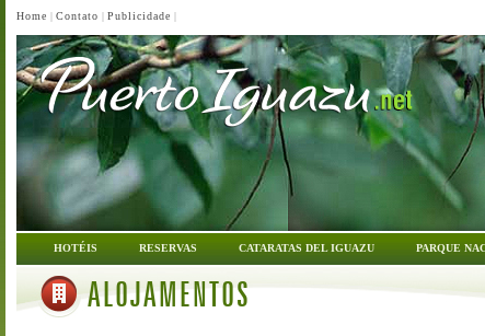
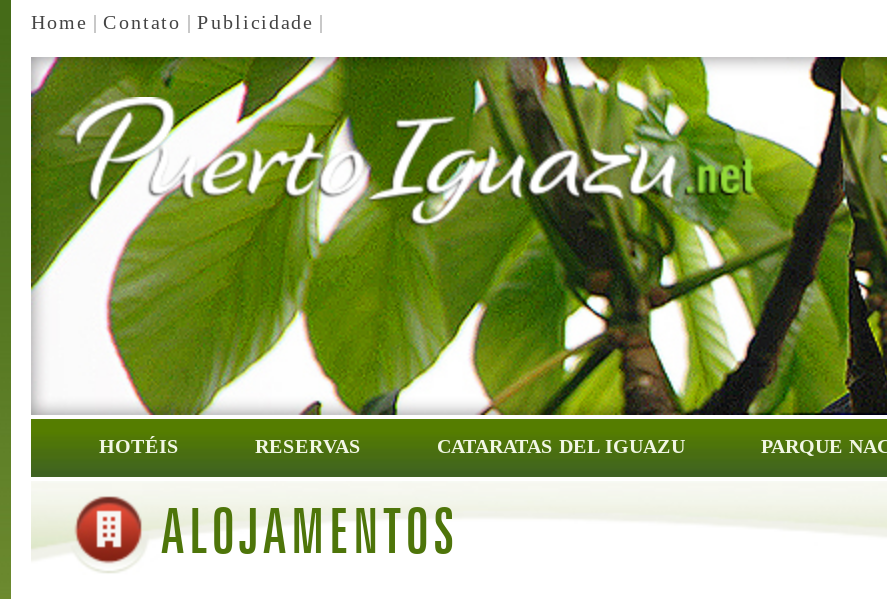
[15,34,482,232] [image] -> [31,55,881,417] [image]

